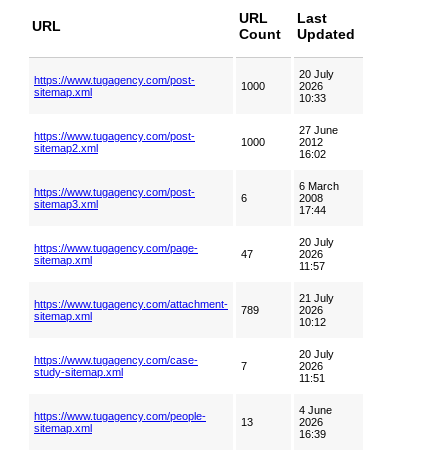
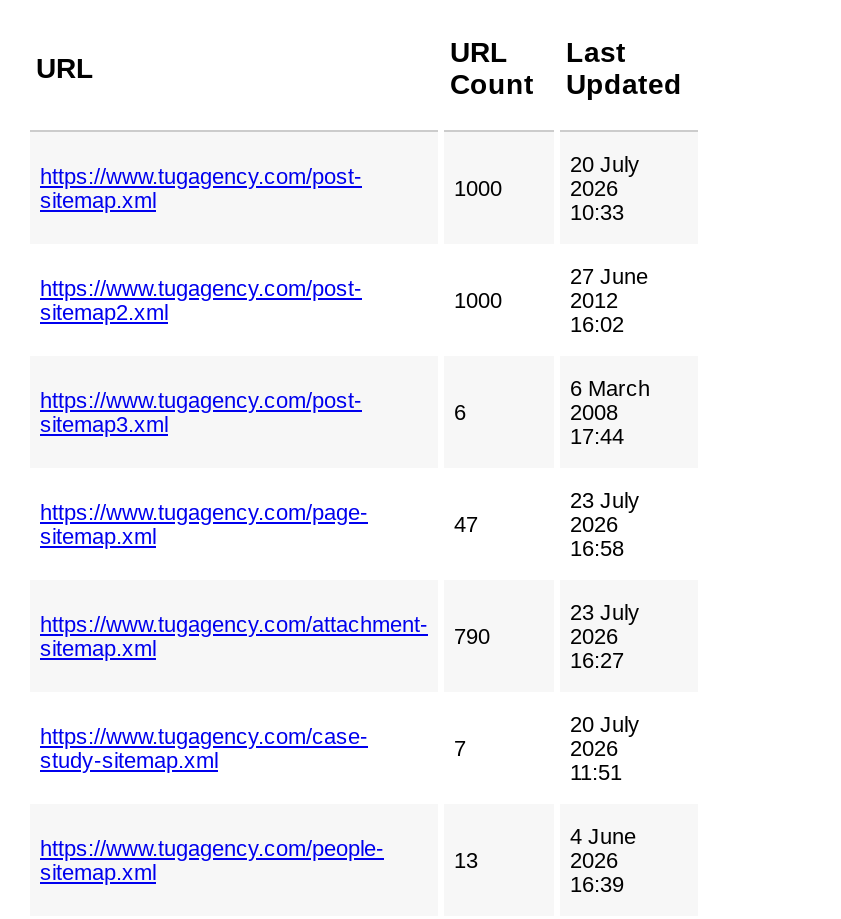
[299,236,334,248] 20 July -> [570,488,640,512] 23 July
[299,260,325,272] 11:57 -> [570,536,624,560] 16:58
[299,292,334,304] 21 July -> [570,600,640,624] 23 July
[34,298,259,316] https://www.tugagency.com/attachment- 789 -> [40,612,490,648] https://www.tugagency.com/attachment- 790
[299,316,326,328] 10:12 -> [570,648,624,672] 16:27

